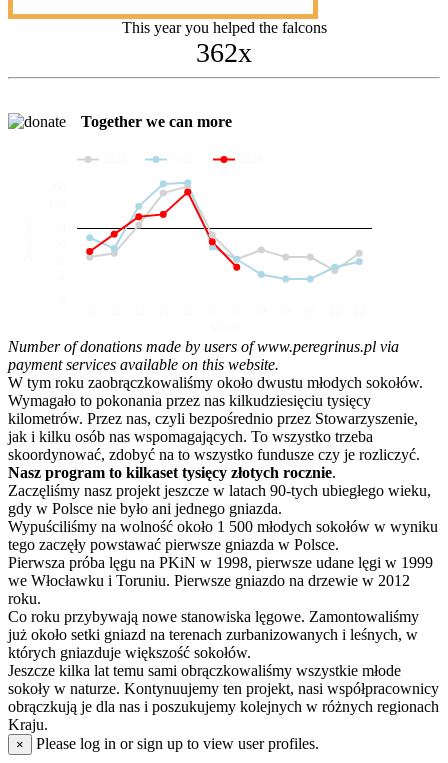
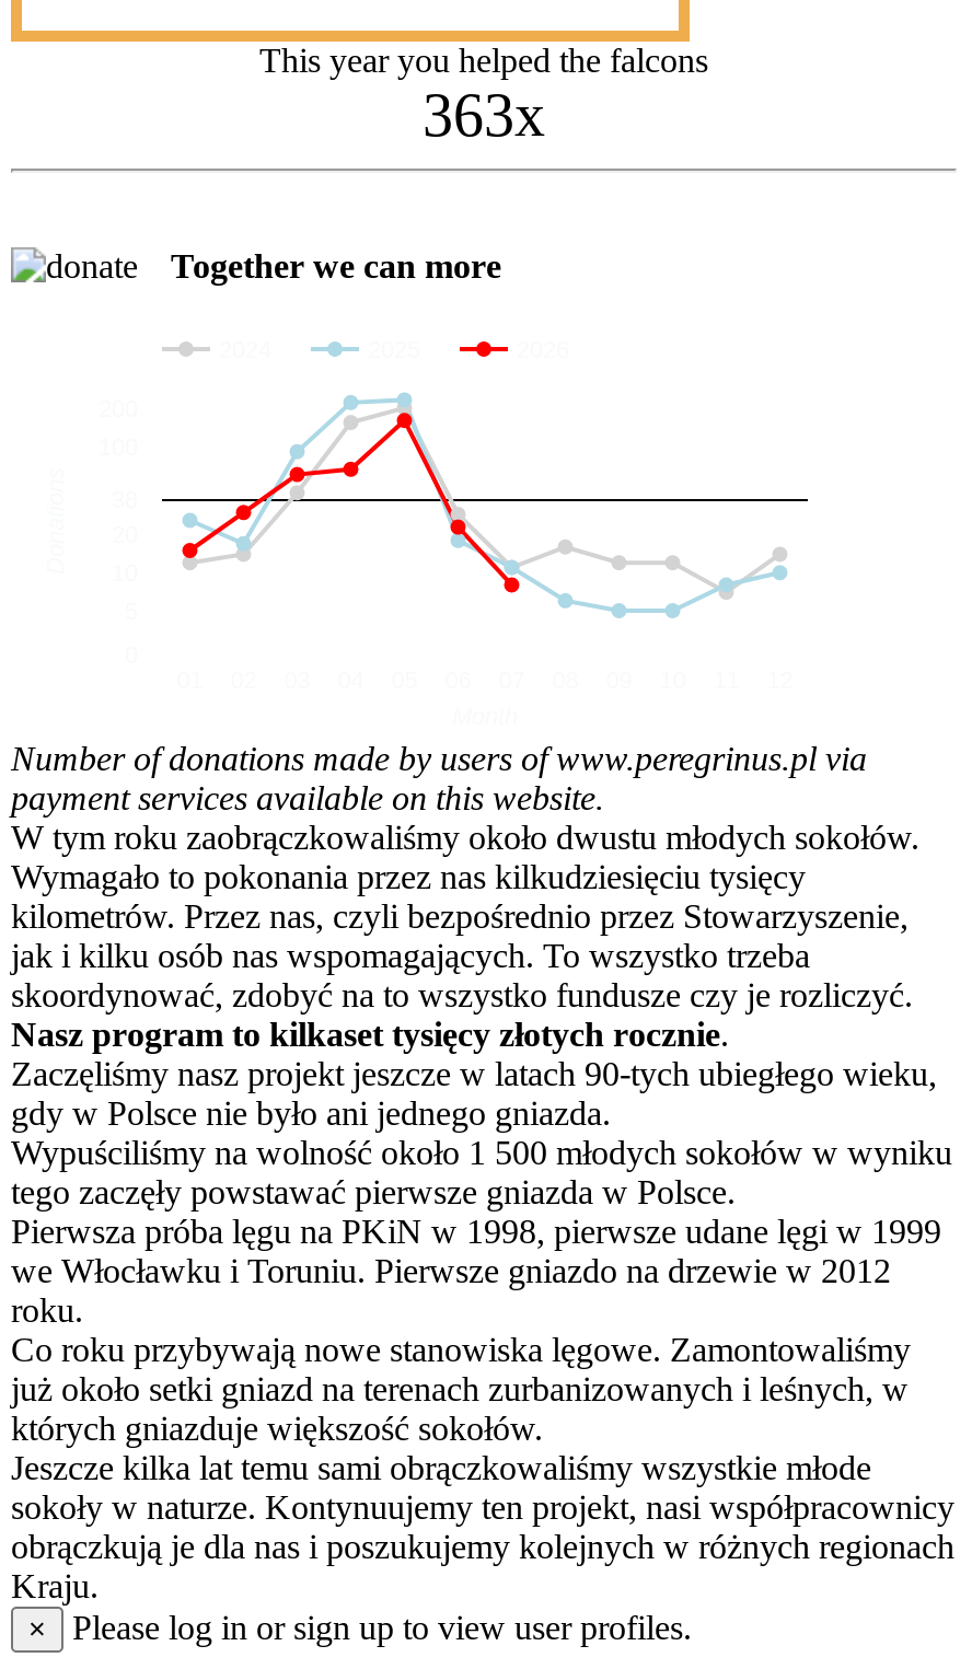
[196,36,252,67] 362x -> [423,80,545,148] 363x

